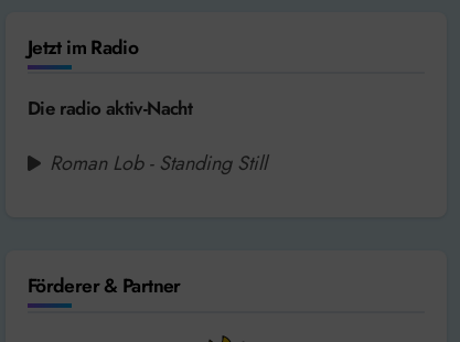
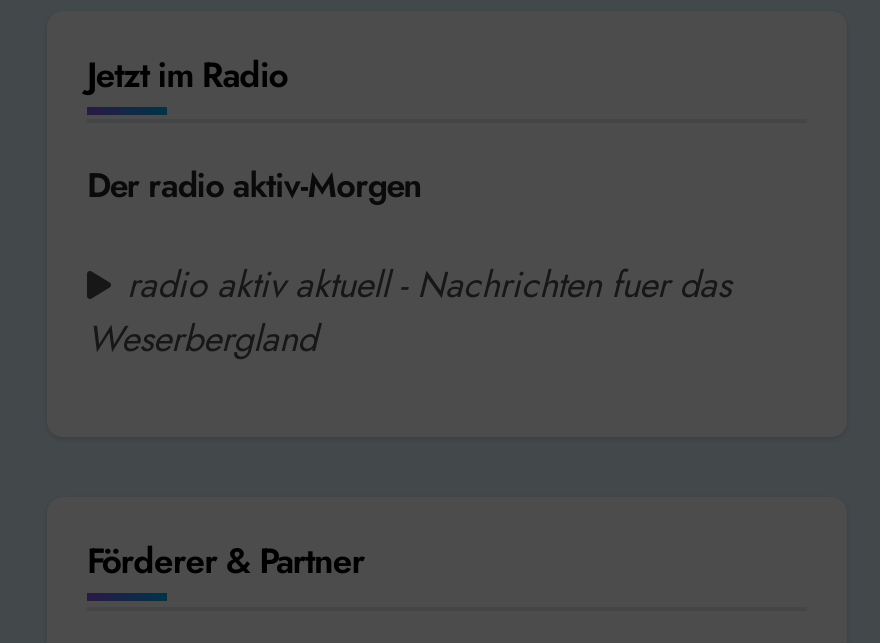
[28,95,192,122] Die radio aktiv-Nacht -> [87,162,422,210] Der radio aktiv-Morgen
[50,149,267,178] Roman Lob - Standing Still -> [87,260,731,366] radio aktiv aktuell - Nachrichten fuer das | Weserbergland

